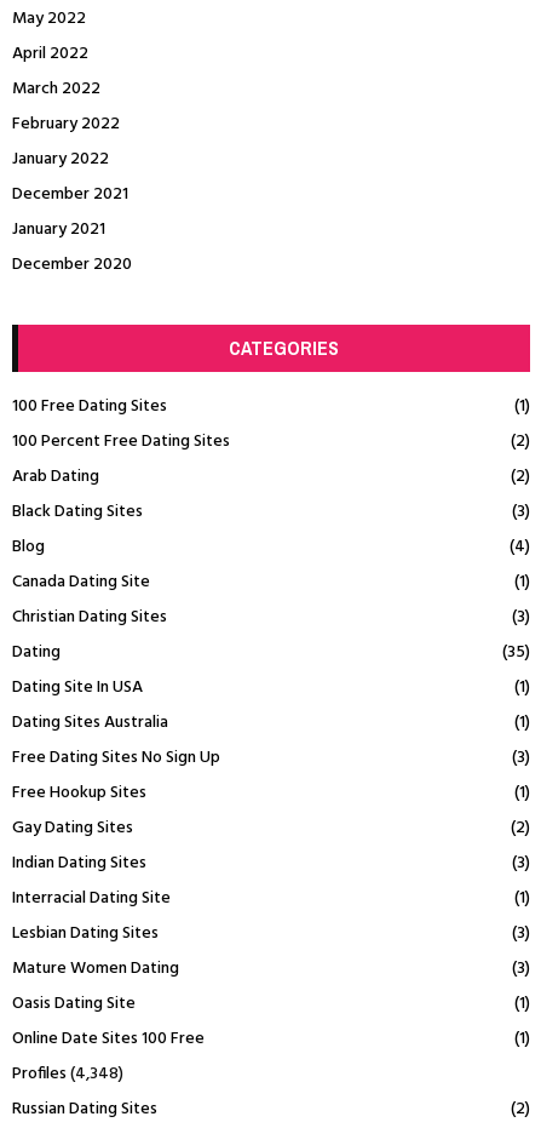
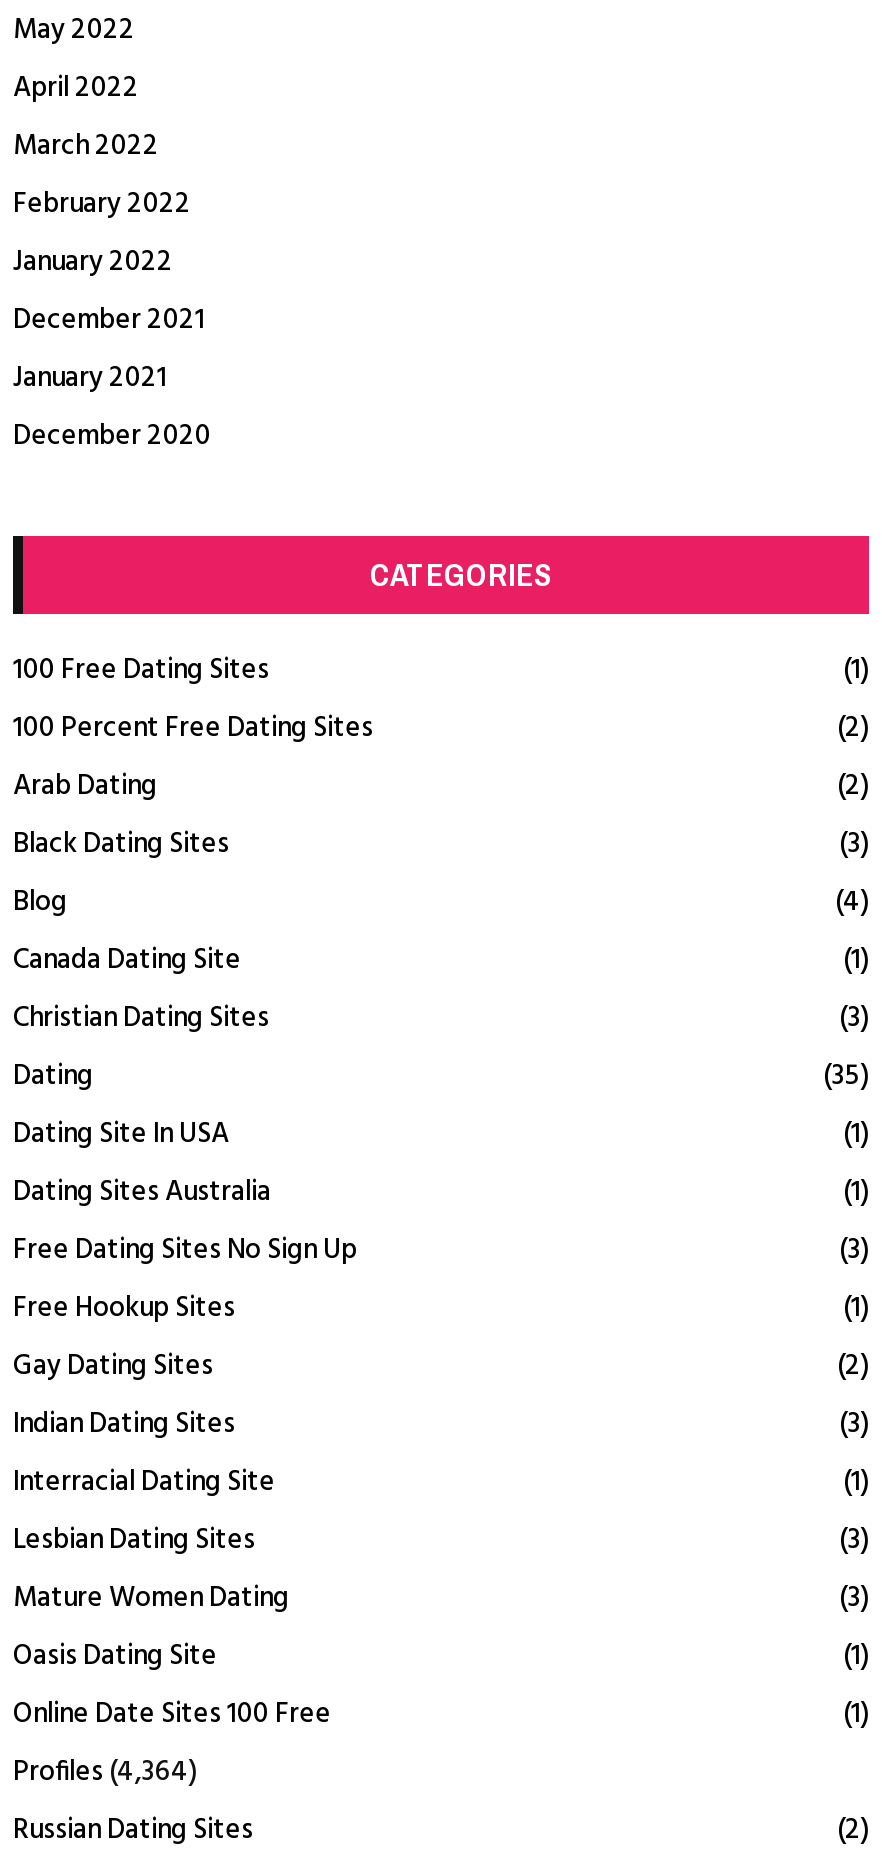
[12,1060,123,1088] Profiles (4,348) -> [13,1750,197,1796] Profiles (4,364)

